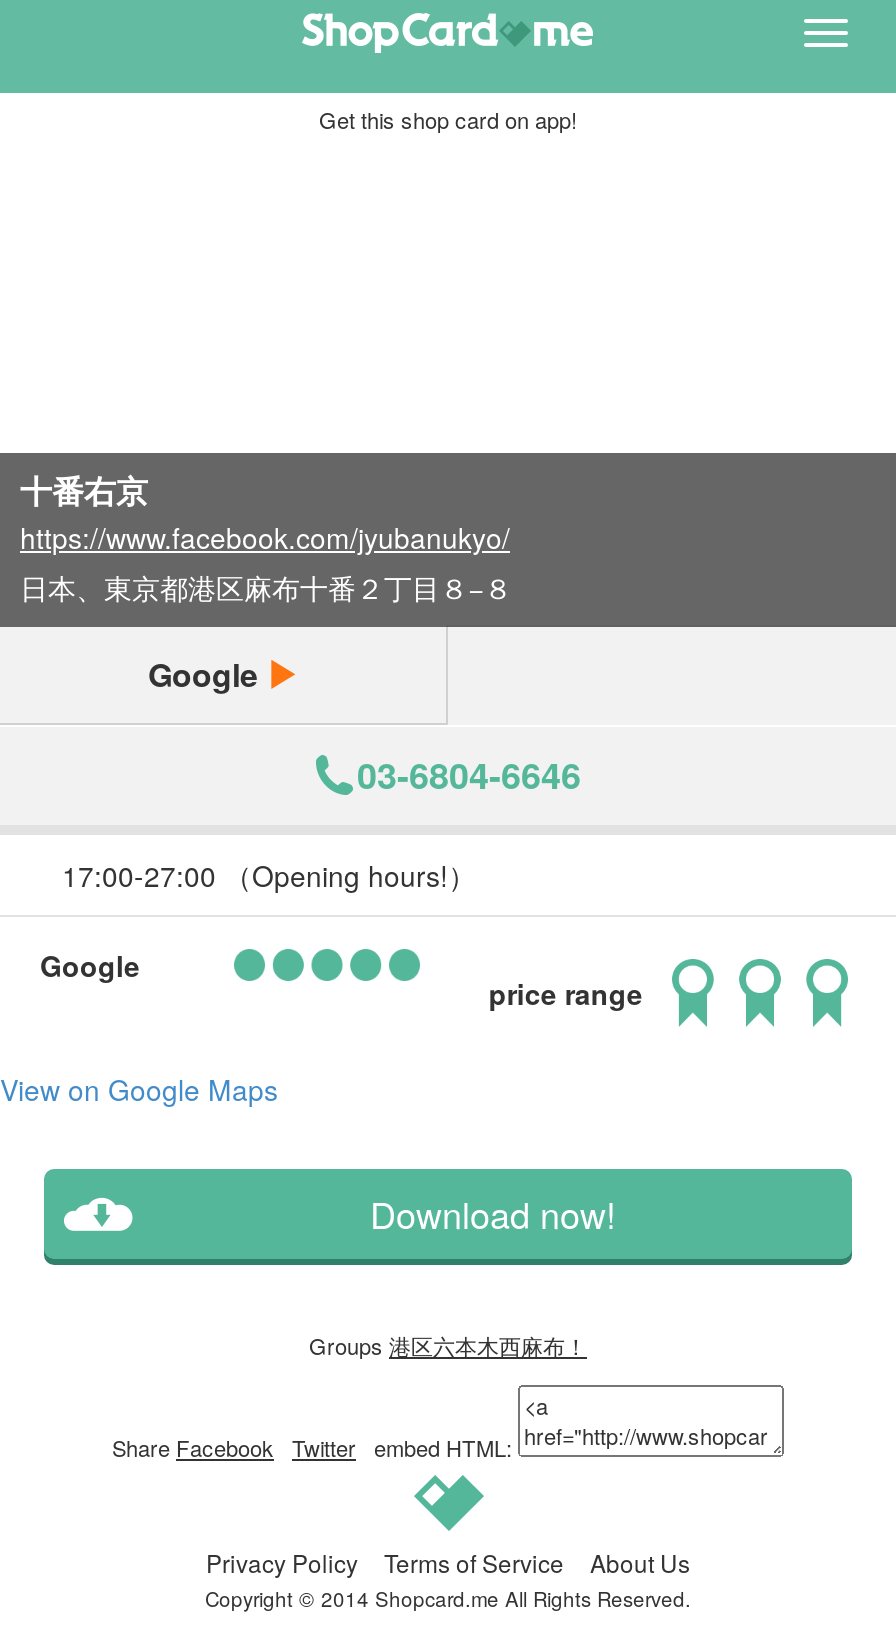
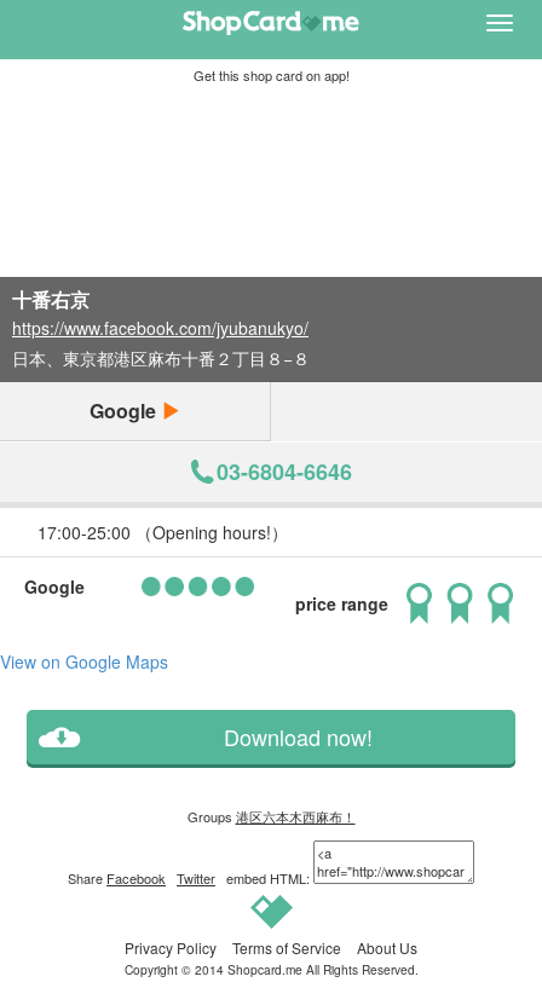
[62,855,476,895] 17:00-27:00 （Opening hours!） -> [38,520,288,544] 17:00-25:00 （Opening hours!）

